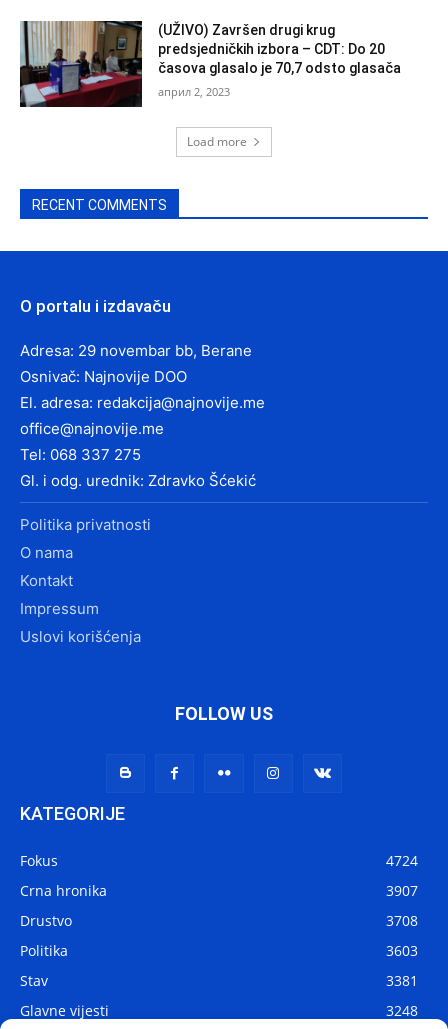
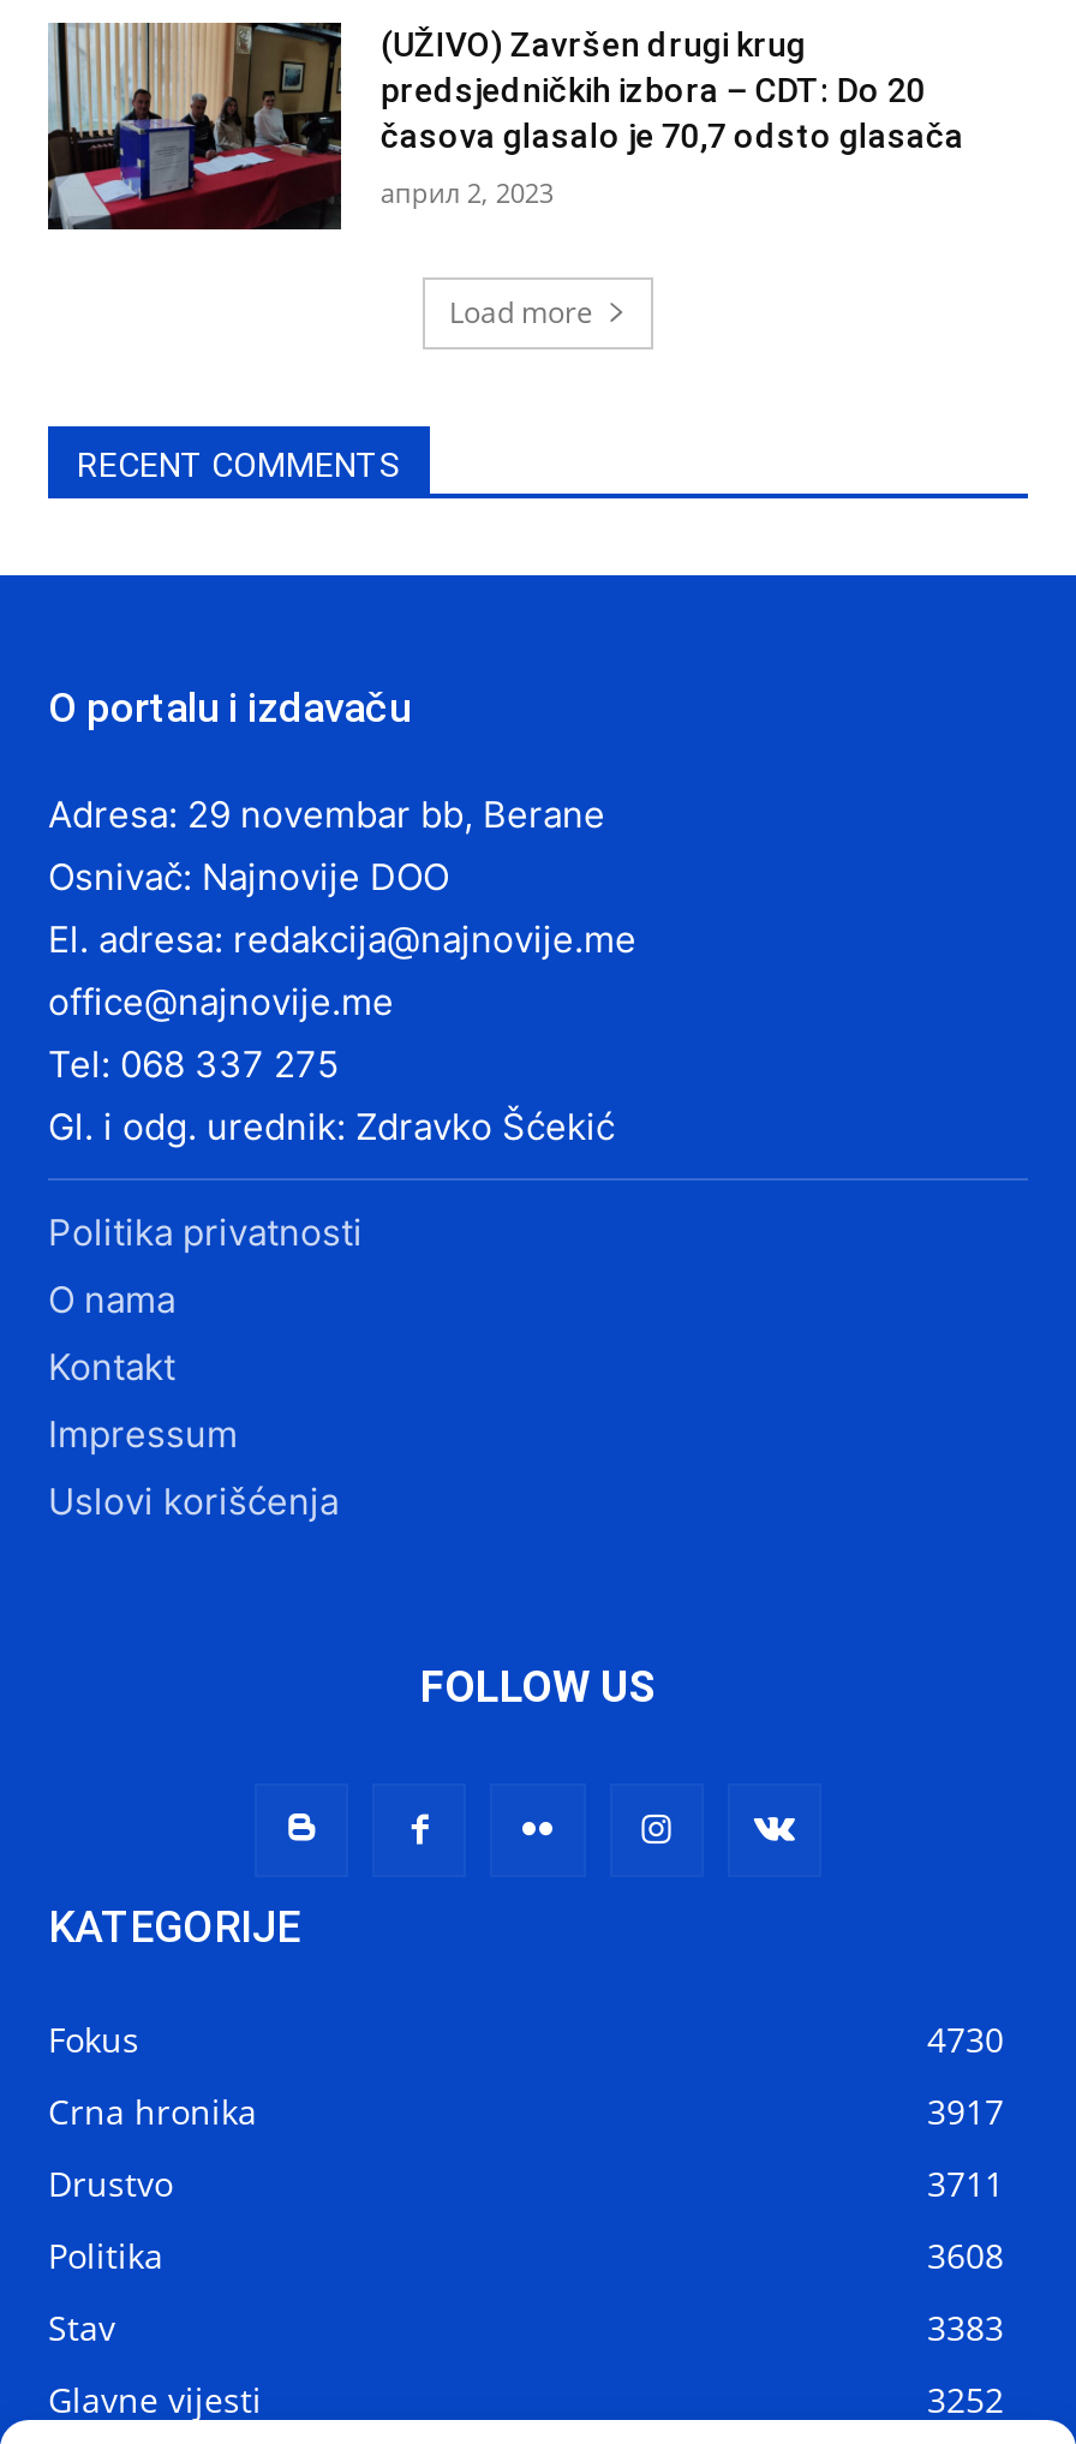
[386,851,418,870] 4724 -> [927,2016,1004,2062] 4730
[386,881,418,900] 3907 -> [927,2088,1004,2134] 3917
[386,911,418,930] 3708 -> [927,2160,1004,2206] 3711
[386,941,418,960] 3603 -> [927,2232,1004,2278] 3608
[386,971,418,990] 3381 -> [927,2304,1004,2350] 3383
[386,1001,418,1020] 3248 -> [927,2377,1004,2422] 3252

